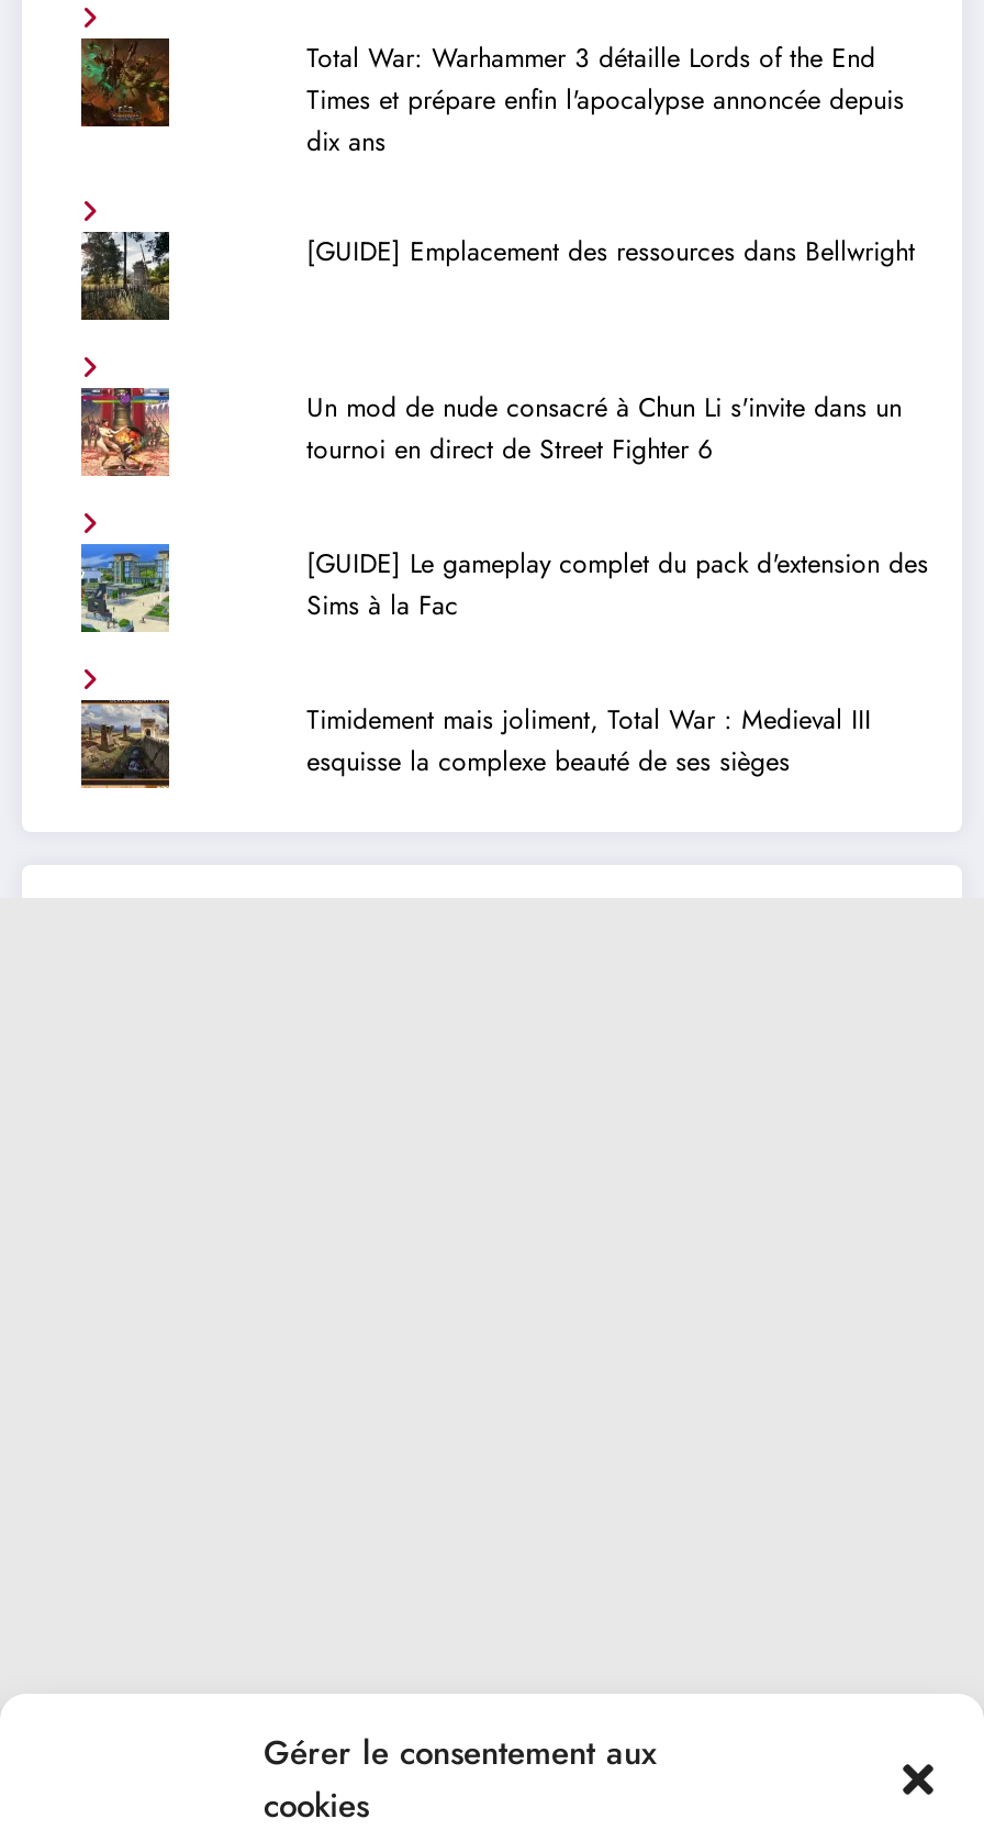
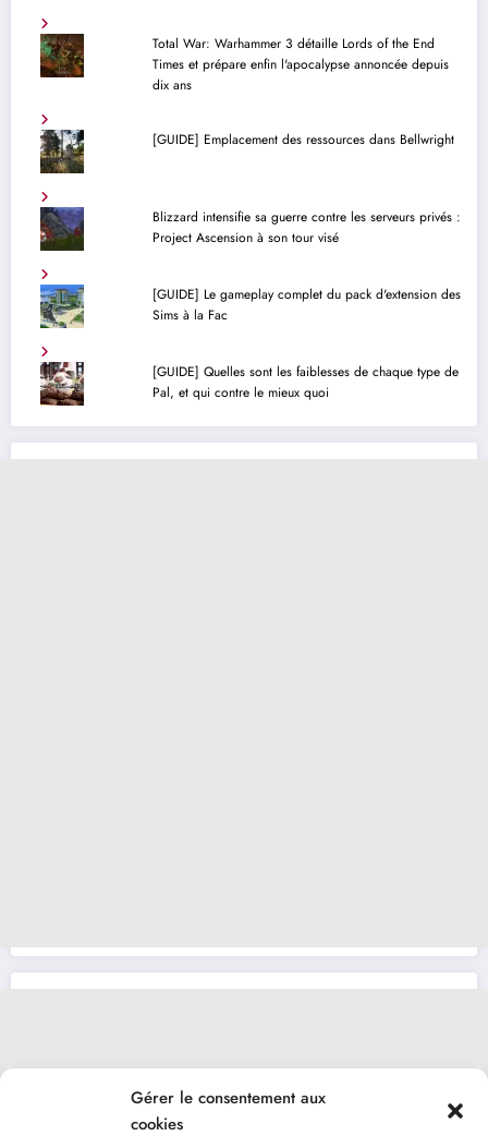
[79,386,171,478] [image] -> [39,206,85,252] [image]
[307,388,902,469] Un mod de nude consacré à Chun Li s'invite dans un | tournoi en direct de Street Fighter 6 -> [152,207,460,247] Blizzard intensifie sa guerre contre les serveurs privés : | Project Ascension à son tour visé
[79,698,169,790] [image] -> [40,361,85,407] [image]
[307,700,871,781] Timidement mais joliment, Total War : Medieval III | esquisse la complexe beauté de ses sièges -> [152,362,458,402] [GUIDE] Quelles sont les faiblesses de chaque type de | Pal, et qui contre le mieux quoi

